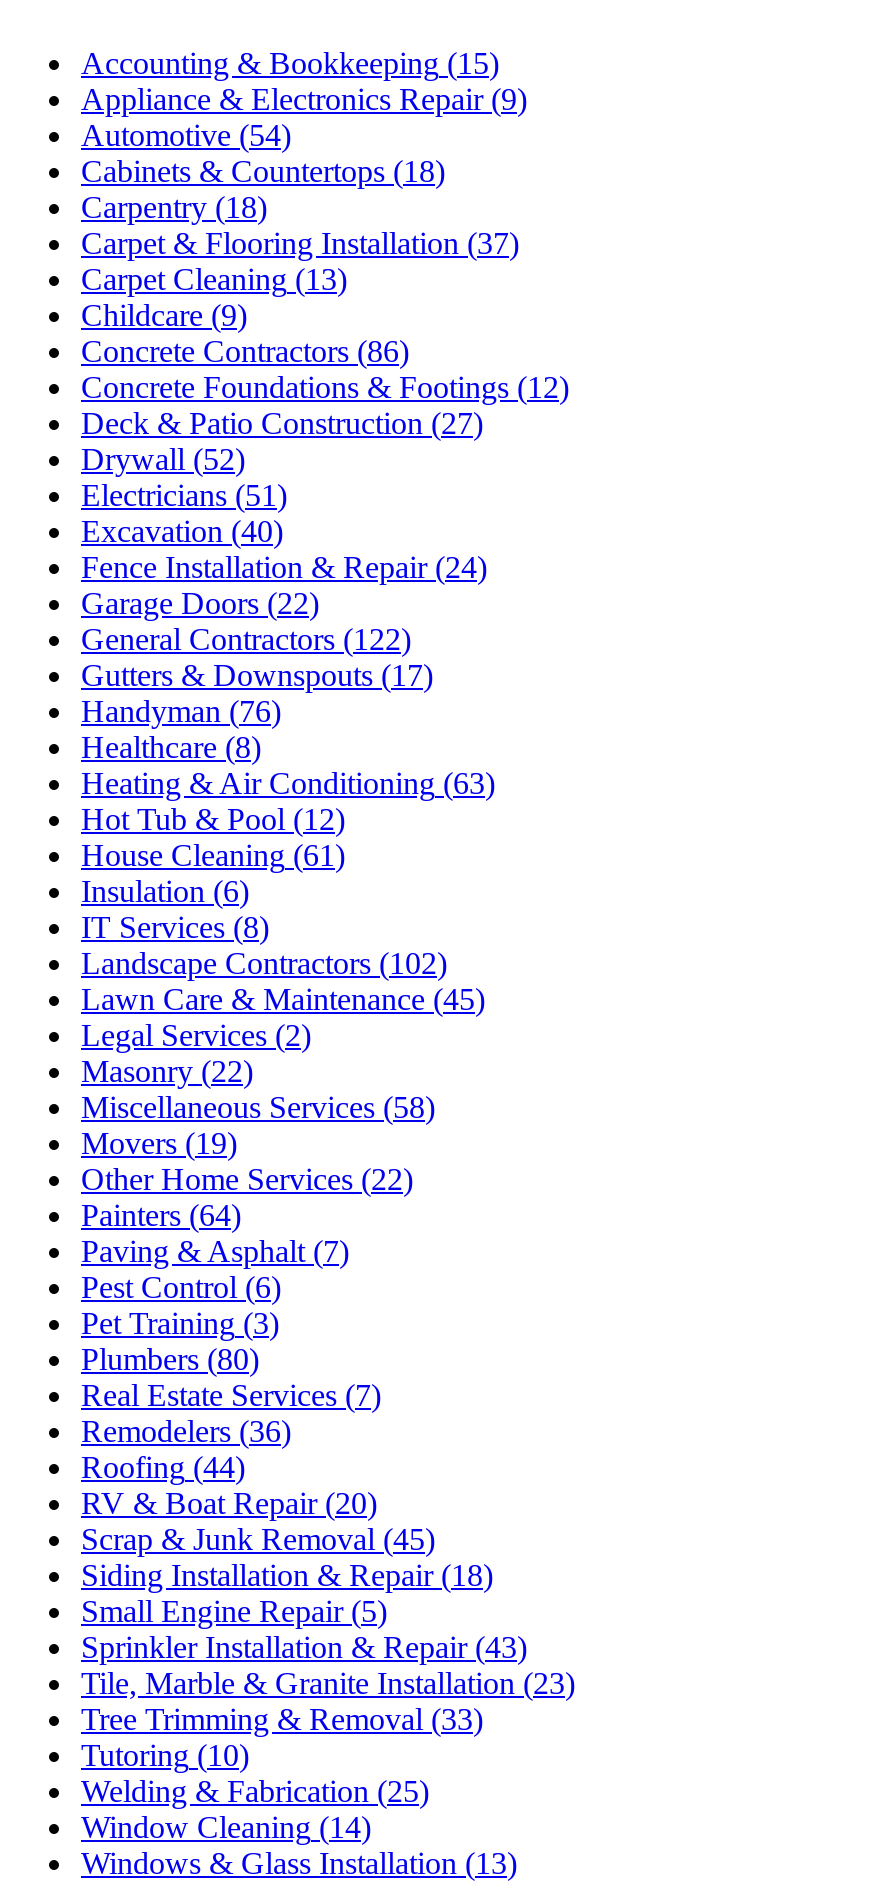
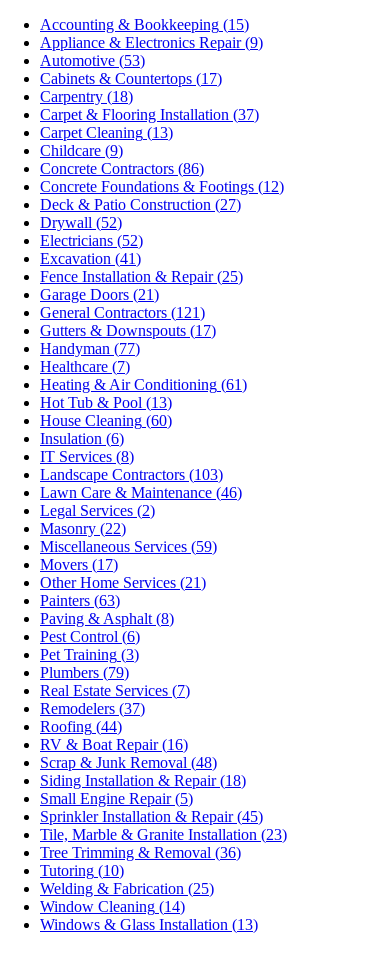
[81,118,291,152] Automotive (54) -> [40,52,145,69] Automotive (53)
[81,154,445,188] Cabinets & Countertops (18) -> [40,70,222,87] Cabinets & Countertops (17)
[81,478,287,512] Electricians (51) -> [40,232,143,249] Electricians (52)
[81,514,283,548] Excavation (40) -> [40,250,141,267] Excavation (41)
[81,550,487,584] Fence Installation & Repair (24) -> [40,268,243,285] Fence Installation & Repair (25)
[81,586,319,620] Garage Doors (22) -> [40,286,159,303] Garage Doors (21)
[81,622,411,656] General Contractors (122) -> [40,304,205,321] General Contractors (121)
[81,694,281,728] Handyman (76) -> [40,340,140,357] Handyman (77)
[81,730,261,764] Healthcare (8) -> [40,358,130,375] Healthcare (7)
[81,766,495,800] Heating & Air Conditioning (63) -> [40,376,247,393] Heating & Air Conditioning (61)
[81,802,345,836] Hot Tub & Pool (12) -> [40,394,172,411] Hot Tub & Pool (13)
[81,838,345,872] House Cleaning (61) -> [40,412,172,429] House Cleaning (60)
[81,946,447,980] Landscape Contractors (102) -> [40,466,223,483] Landscape Contractors (103)
[81,982,485,1016] Lawn Care & Maintenance (45) -> [40,484,242,501] Lawn Care & Maintenance (46)
[81,1090,435,1124] Miscellaneous Services (58) -> [40,538,217,555] Miscellaneous Services (59)
[81,1126,237,1160] Movers (19) -> [40,556,118,573] Movers (17)
[81,1162,413,1196] Other Home Services (22) -> [40,574,206,591] Other Home Services (21)
[81,1198,241,1232] Painters (64) -> [40,592,120,609] Painters (63)
[81,1234,349,1268] Paving & Asphalt (7) -> [40,610,174,627] Paving & Asphalt (8)
[81,1342,259,1376] Plumbers (80) -> [40,664,129,681] Plumbers (79)
[81,1414,291,1448] Remodelers (36) -> [40,700,145,717] Remodelers (37)
[81,1486,377,1520] RV & Boat Repair (20) -> [40,736,188,753] RV & Boat Repair (16)
[81,1522,435,1556] Scrap & Junk Removal (45) -> [40,754,217,771] Scrap & Junk Removal (48)
[81,1630,527,1664] Sprinkler Installation & Repair (43) -> [40,808,263,825] Sprinkler Installation & Repair (45)
[81,1702,483,1736] Tree Trimming & Removal (33) -> [40,844,241,861] Tree Trimming & Removal (36)

